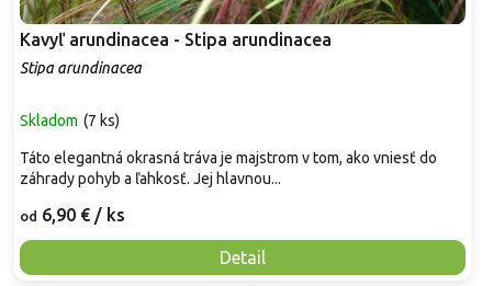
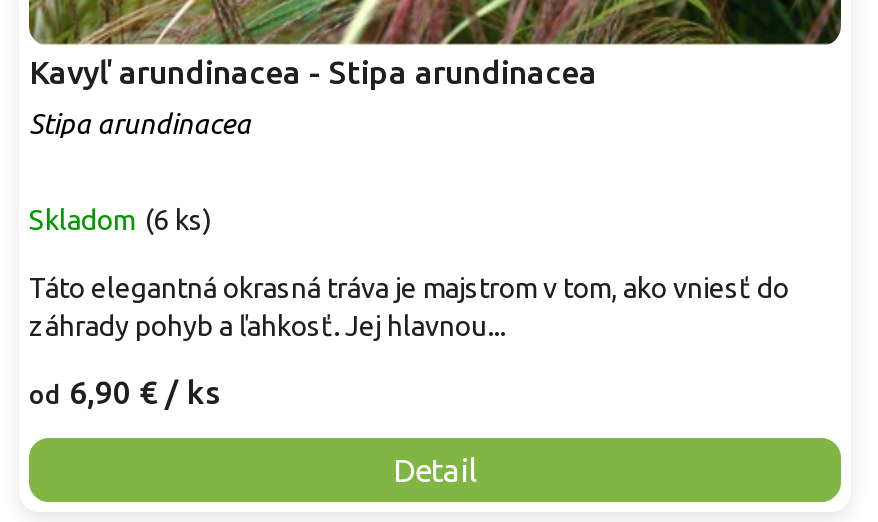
[20,112,120,129] Skladom (7 ks) -> [29,204,211,236] Skladom (6 ks)

